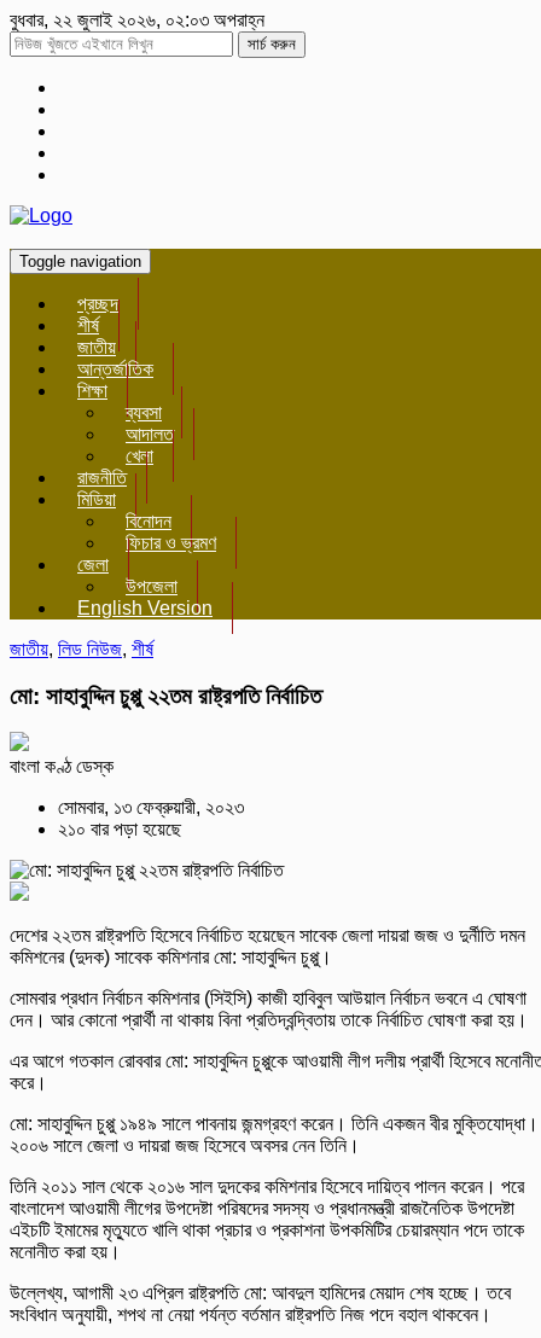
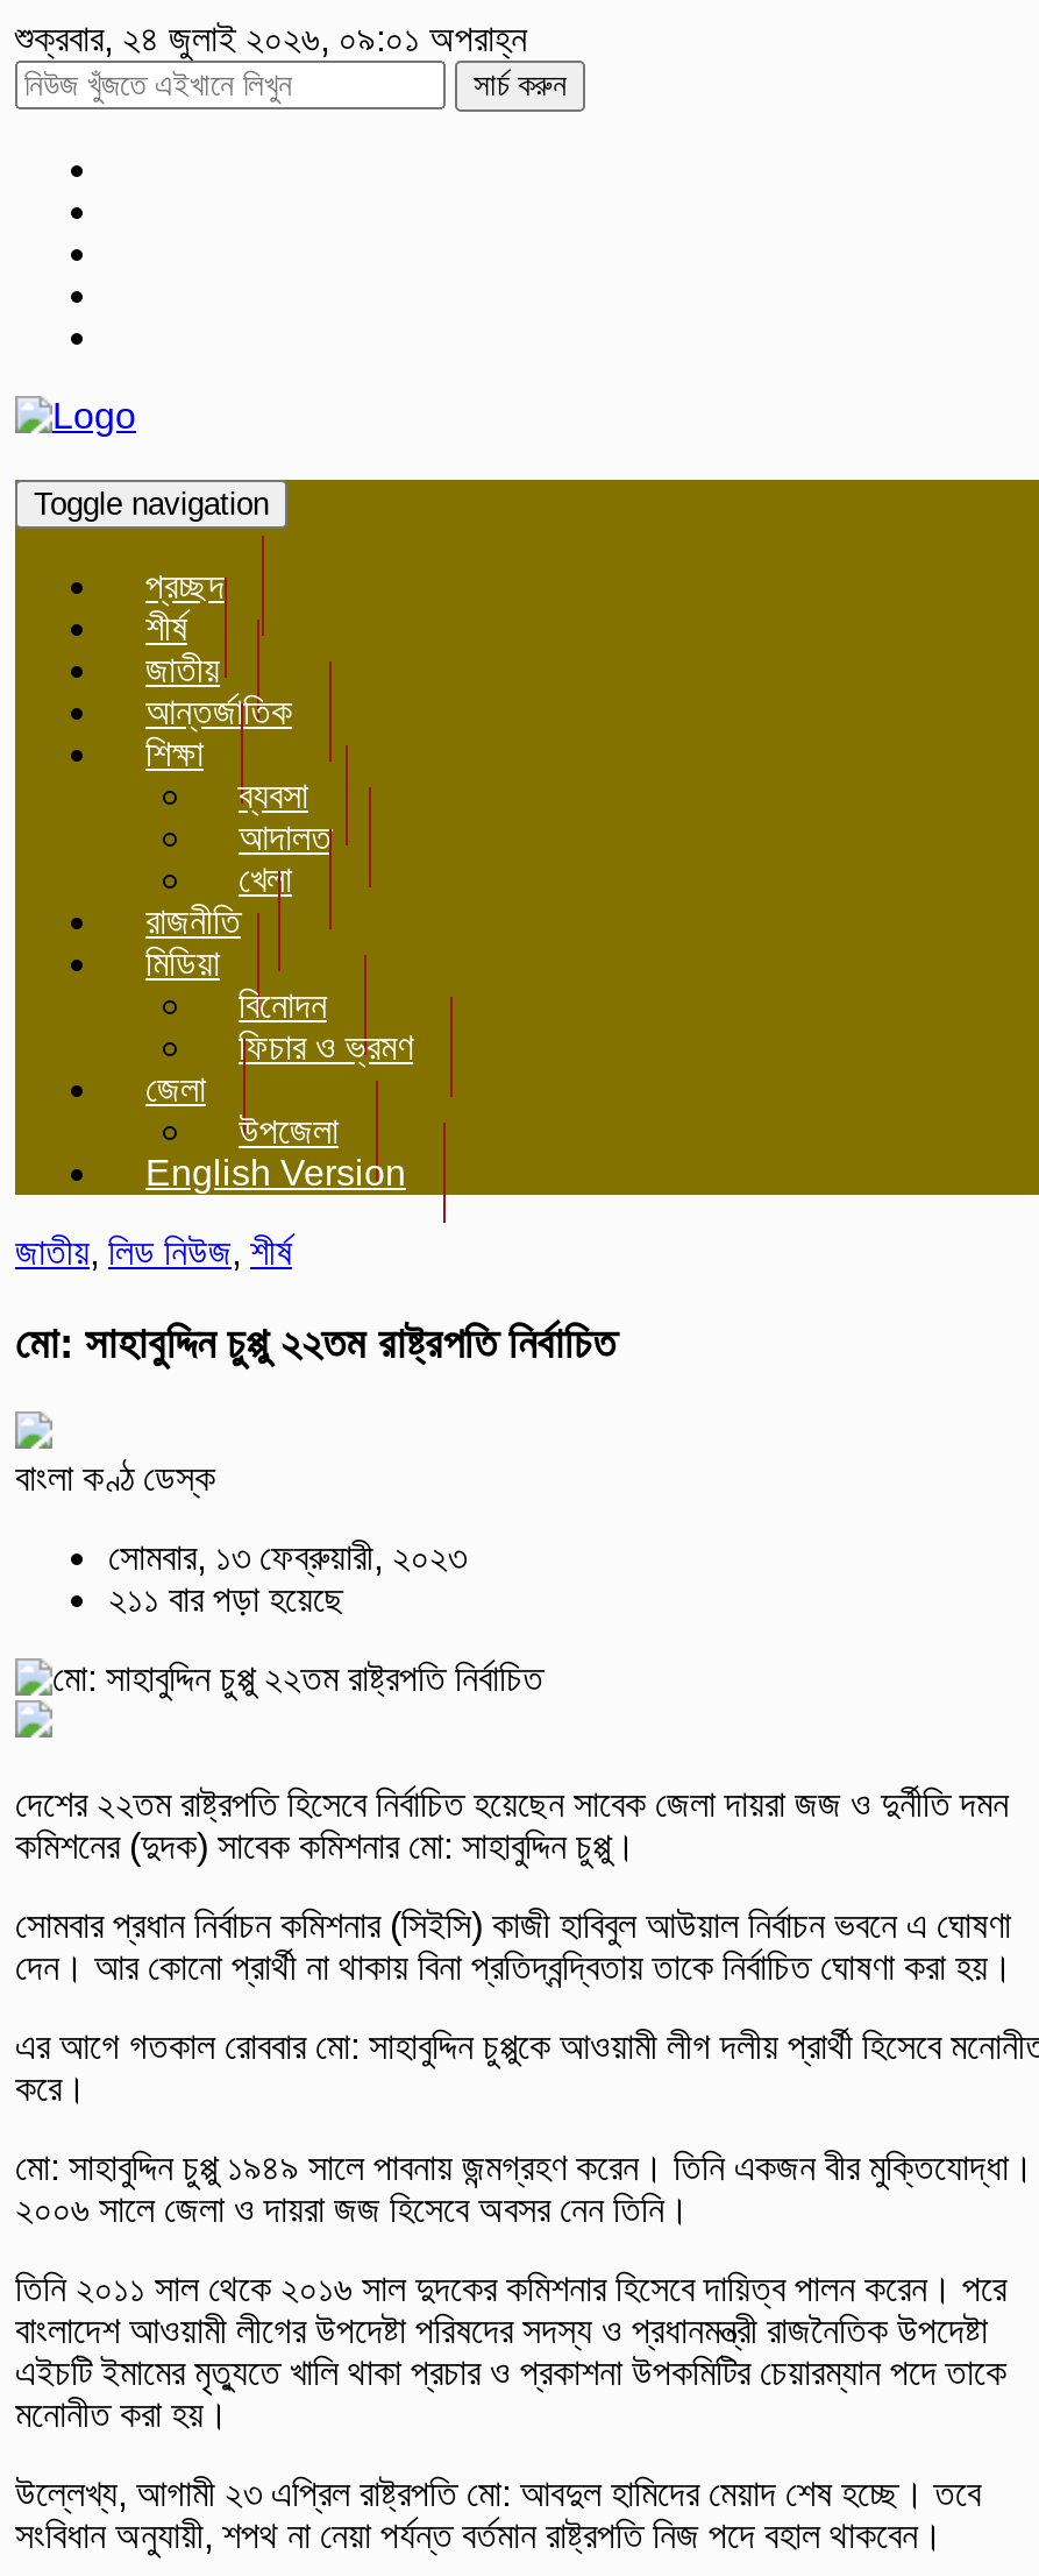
[10,10,264,30] বুধবার, ২২ জুলাই ২০২৬, ০২:০৩ অপরাহ্ন -> [15,19,527,58] শুক্রবার, ২৪ জুলাই ২০২৬, ০৯:০১ অপরাহ্ন
[58,819,181,840] ২১০ বার পড়া হয়েছে -> [108,1580,343,1620] ২১১ বার পড়া হয়েছে

